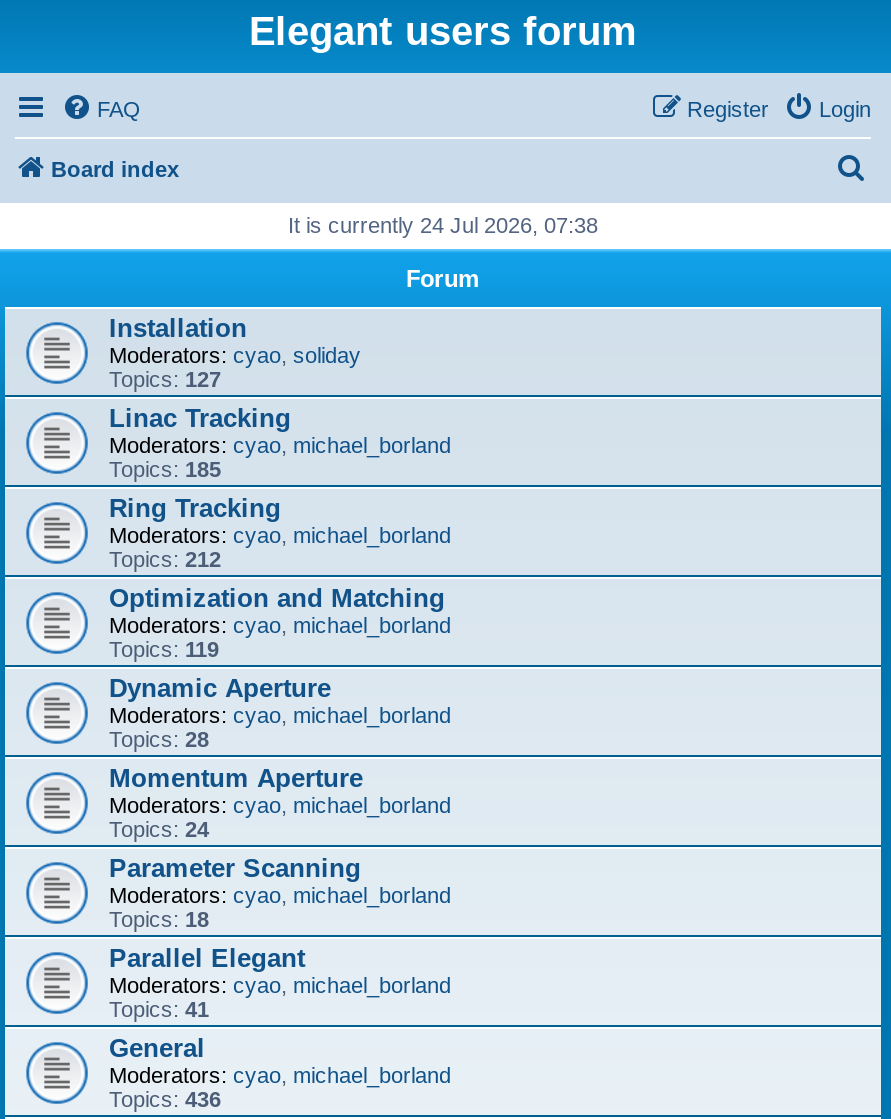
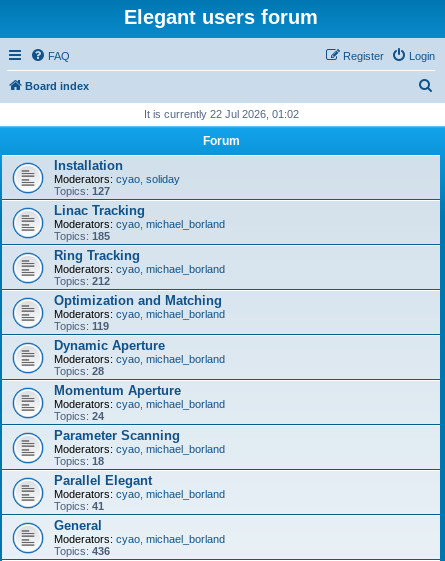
[288,213,598,237] It is currently 24 Jul 2026, 07:38 -> [143,108,298,120] It is currently 22 Jul 2026, 01:02

